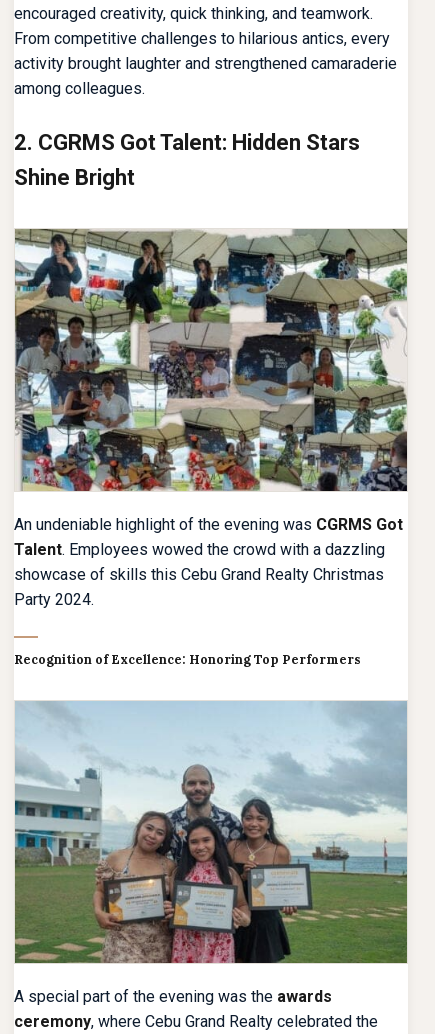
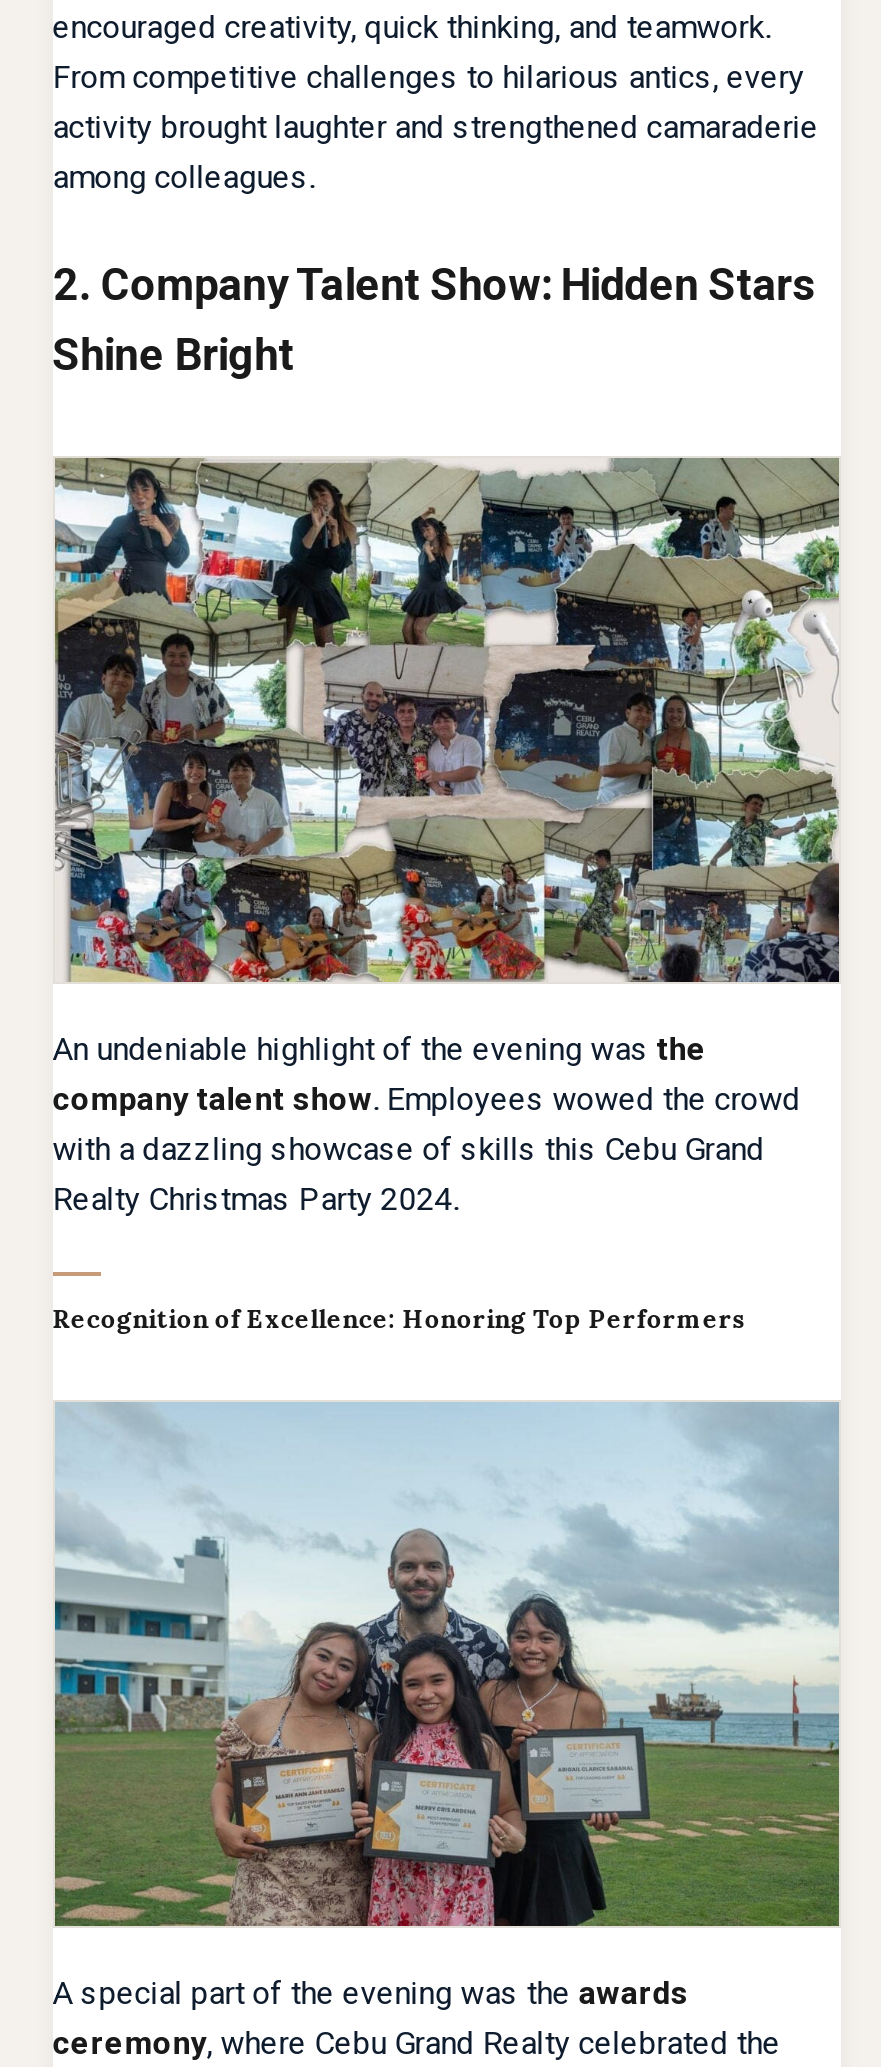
[14,130,360,155] 2. CGRMS Got Talent: Hidden Stars -> [53,260,817,310] 2. Company Talent Show: Hidden Stars
[14,515,403,609] An undeniable highlight of the evening was CGRMS Got | Talent. Employees wowed the crowd with a dazzling | showcase of skills this Cebu Grand Realty Christmas | Party 2024. -> [53,1030,801,1218] An undeniable highlight of the evening was the | company talent show. Employees wowed the crowd | with a dazzling showcase of skills this Cebu Grand | Realty Christmas Party 2024.

